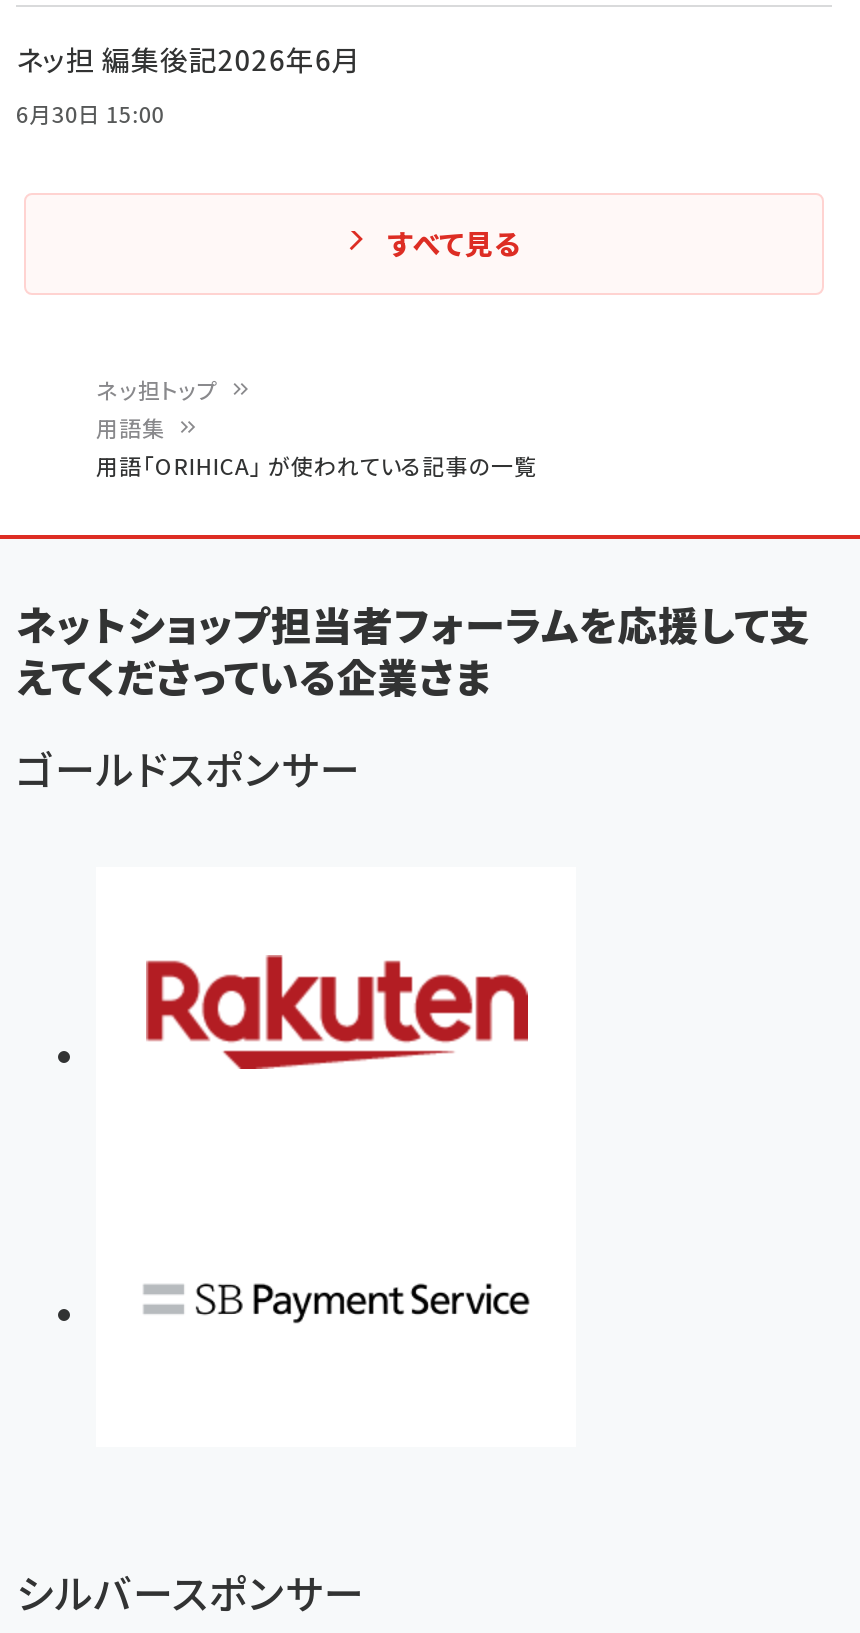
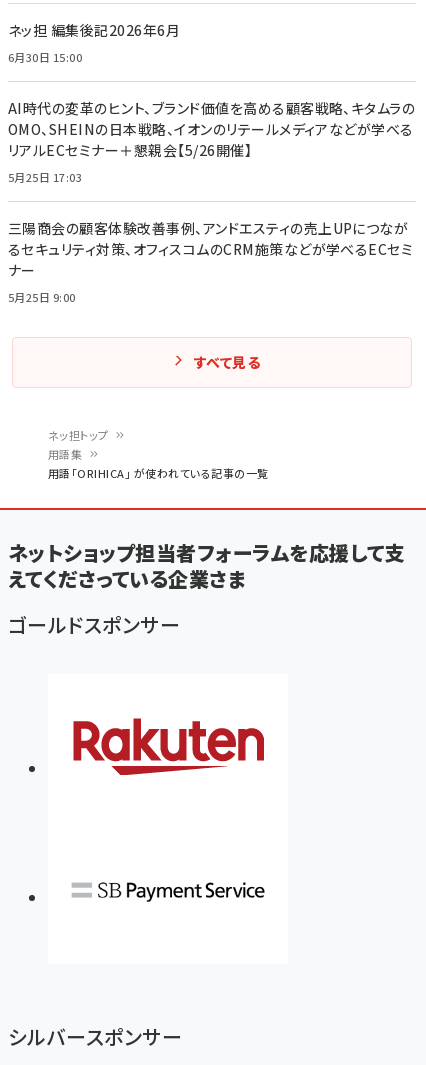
none -> [8,98,415,305] AI時代の変革のヒント、ブランド価値を高める顧客戦略、キタムラの | OMO、SHEINの日本戦略、イオンのリテールメディアなどが学べる | リアルECセミナー＋懇親会【5/26開催】 | 5月25日 17:03 | 三陽商会の顧客体験改善事例、アンドエスティの売上UPにつなが | るセキュリティ対策、オフィスコムのCRM施策などが学べるECセミ | ナー | 5月25日 9:00

